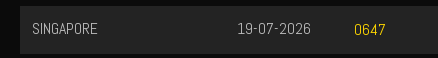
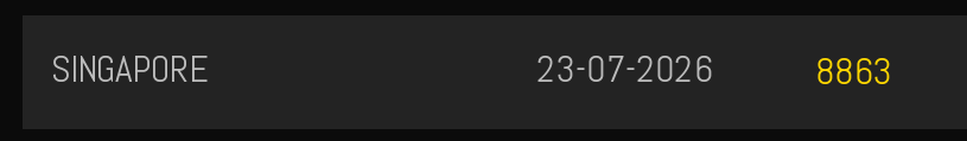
[237,19,311,39] 19-07-2026 -> [537,47,712,95] 23-07-2026
[354,20,386,40] 0647 -> [816,48,892,96] 8863

